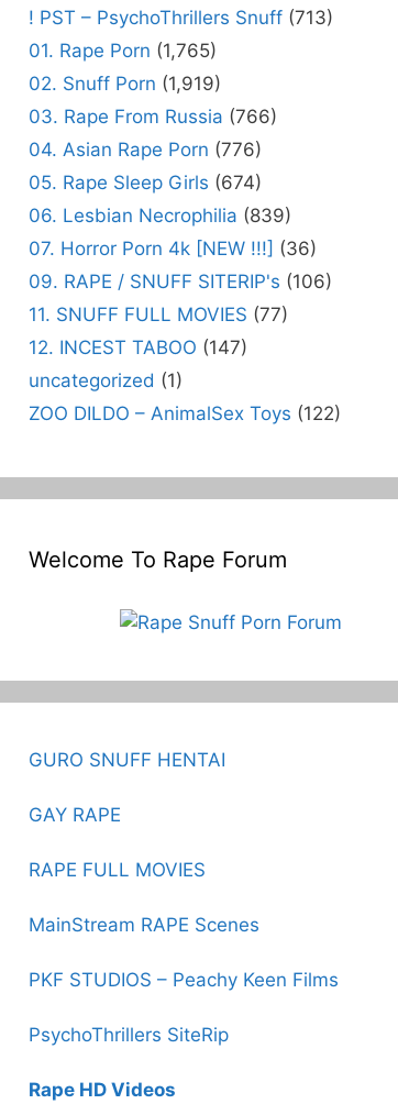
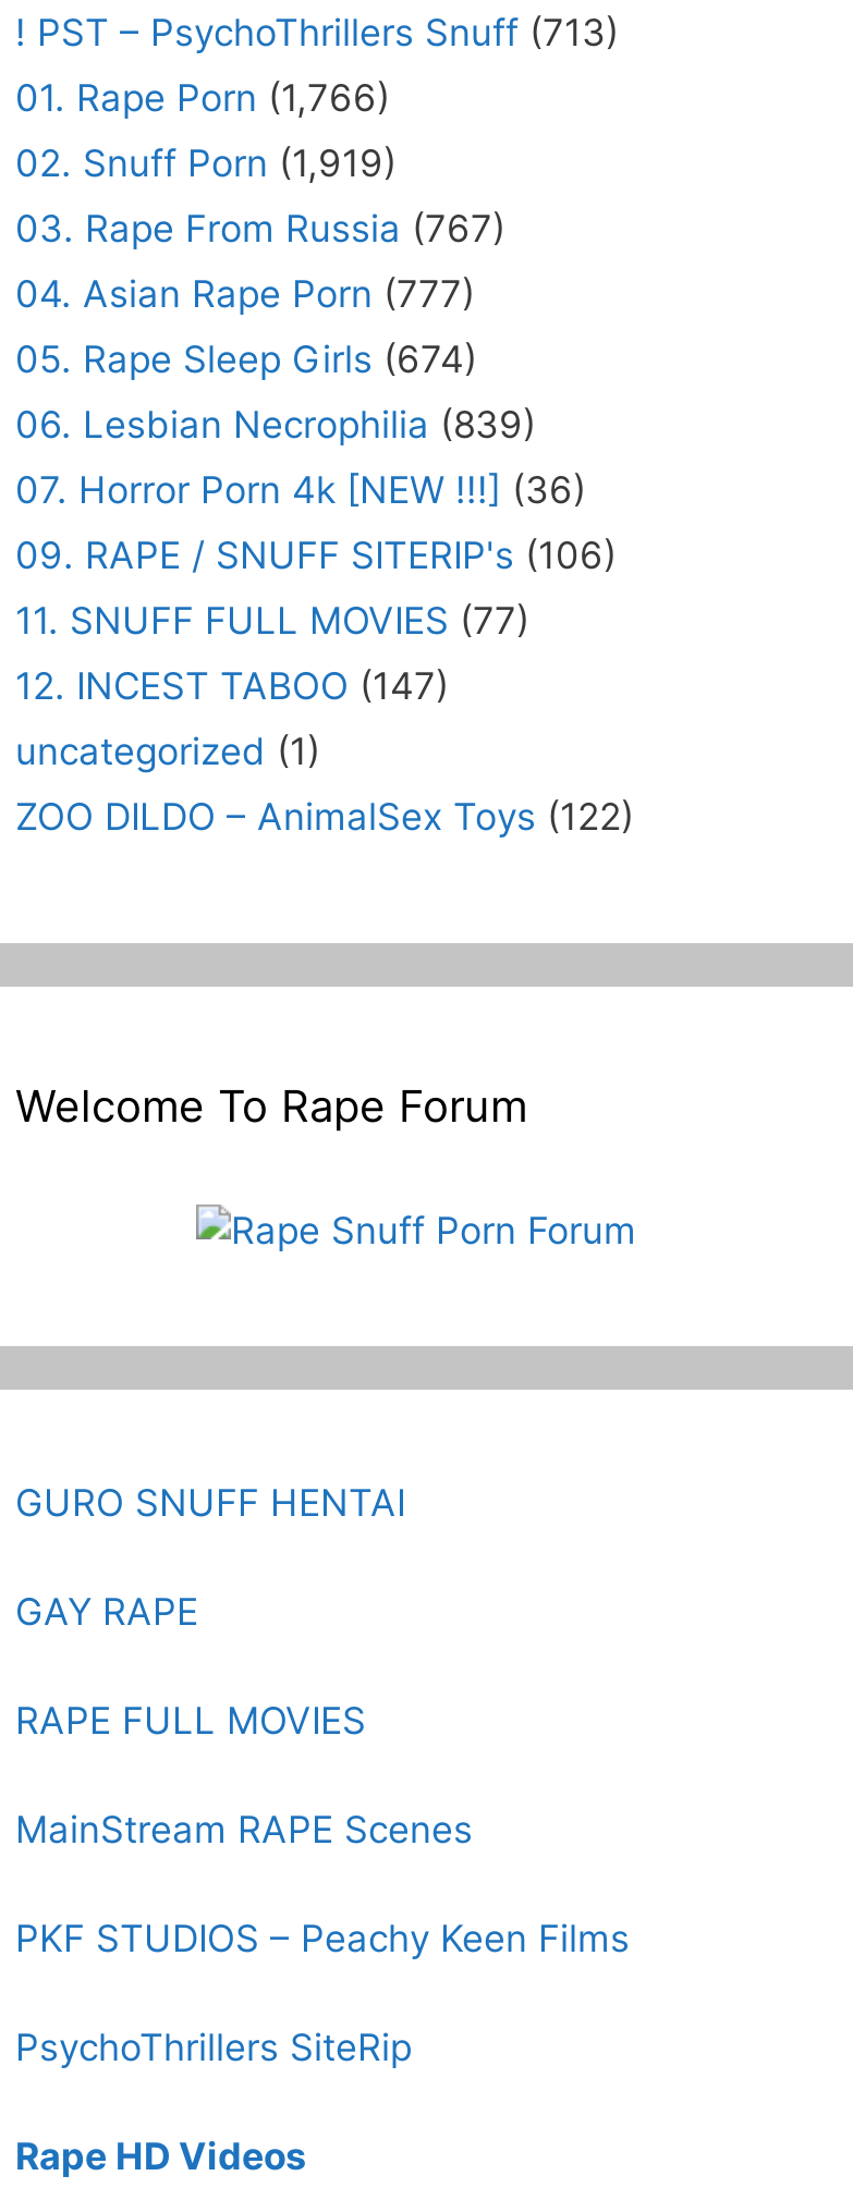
[29,39,217,61] 01. Rape Porn (1,765) -> [15,76,390,120] 01. Rape Porn (1,766)
[29,105,277,127] 03. Rape From Russia (766) -> [15,207,505,250] 03. Rape From Russia (767)
[29,138,262,160] 04. Asian Rape Porn (776) -> [15,272,475,316] 04. Asian Rape Porn (777)

